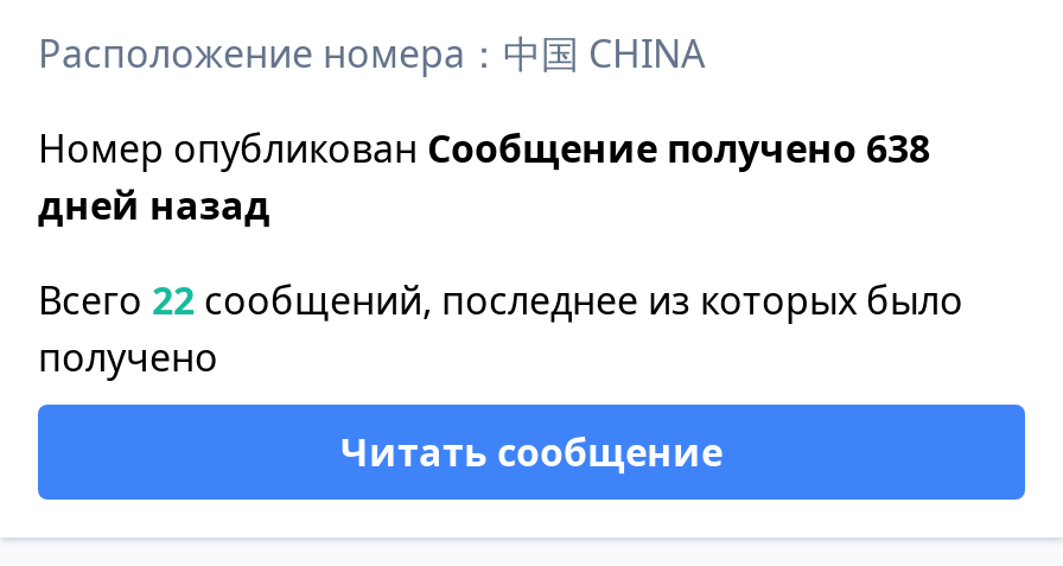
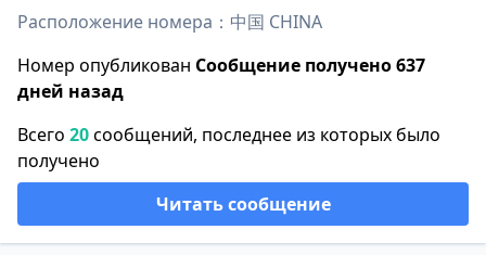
[38,123,930,175] Номер опубликован Сообщение получено 638 -> [17,54,425,77] Номер опубликован Сообщение получено 637
[38,275,963,327] Всего 22 сообщений, последнее из которых было -> [17,123,440,147] Всего 20 сообщений, последнее из которых было

